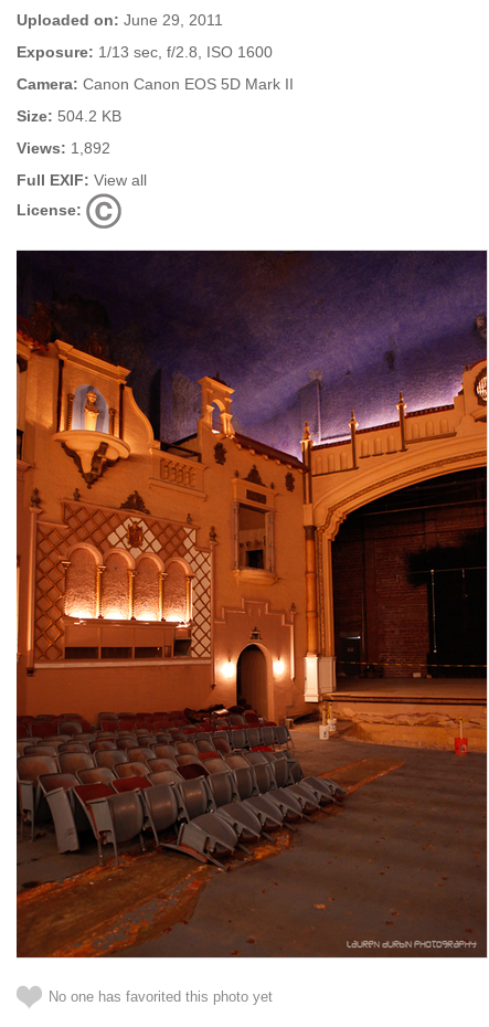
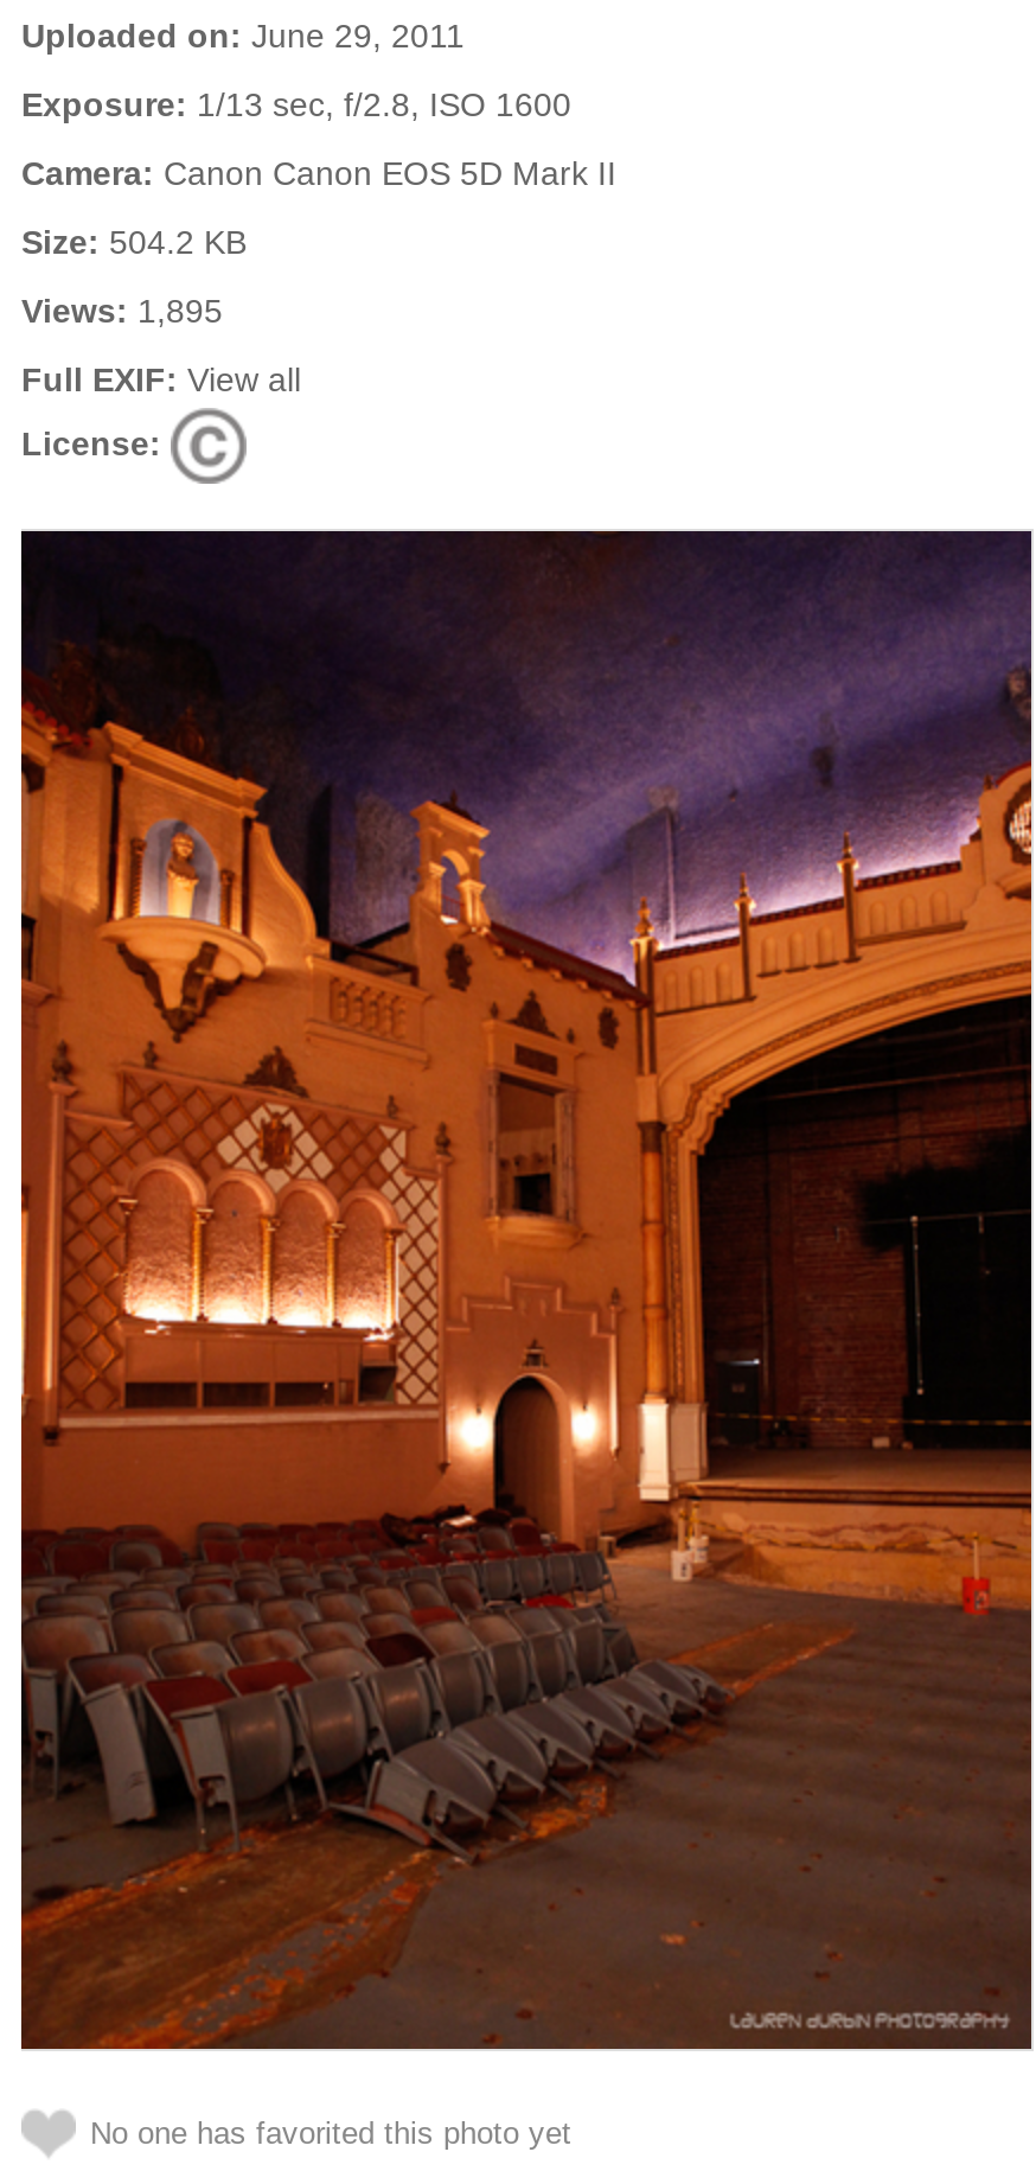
[17,139,110,157] Views: 1,892 -> [21,292,223,330] Views: 1,895

